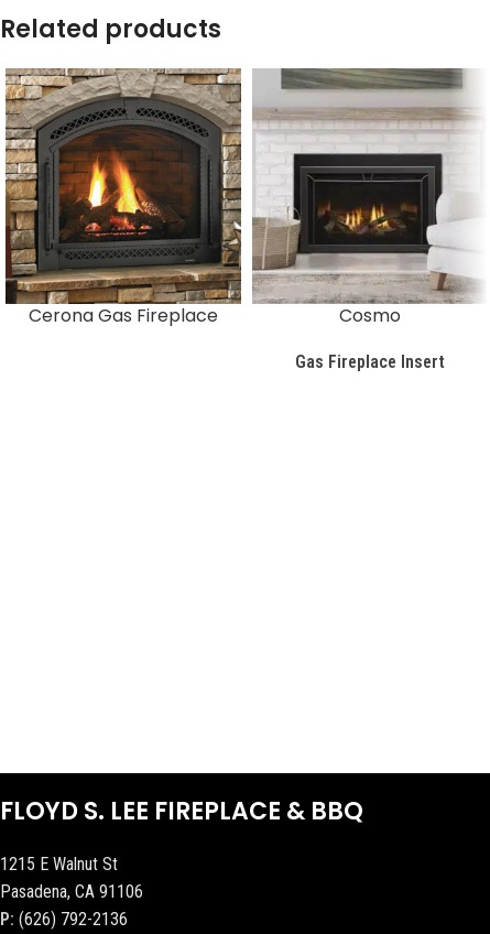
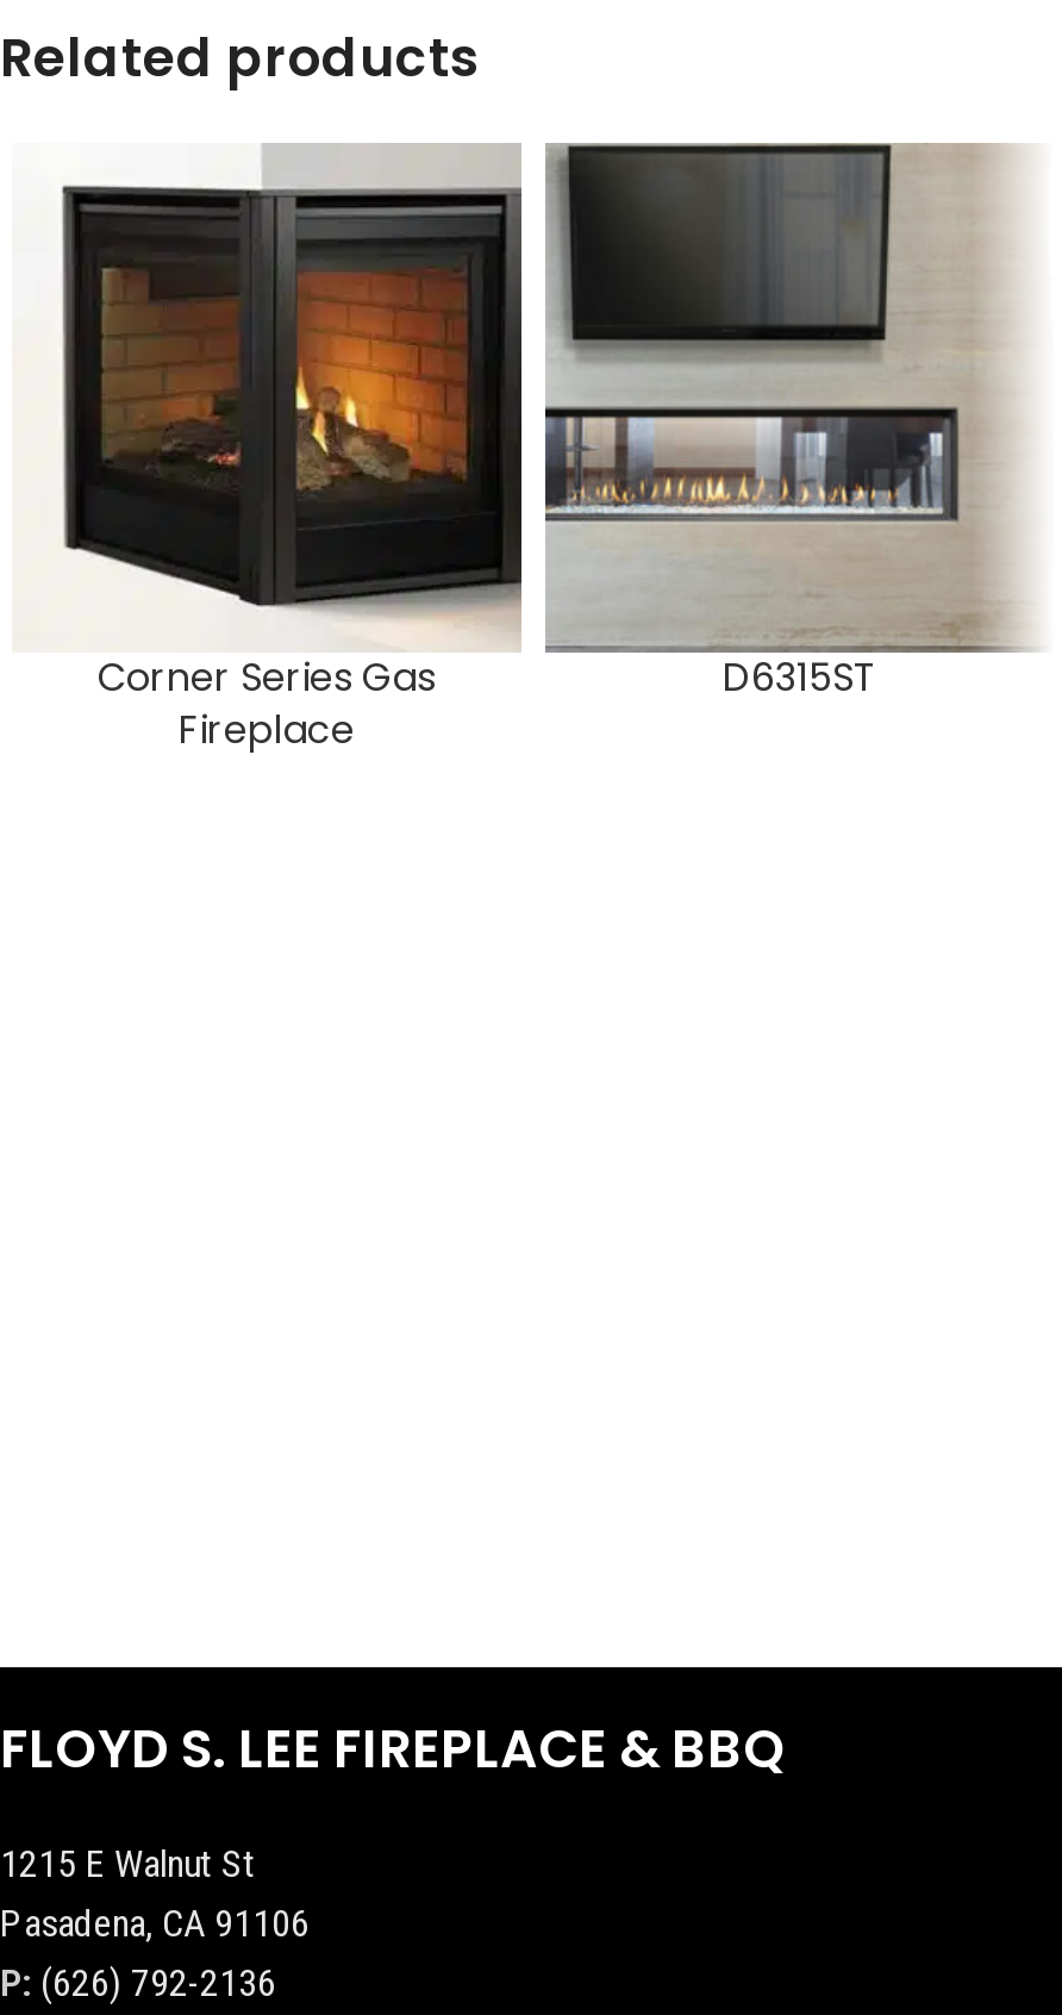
[4,67,401,328] [image] | Cerona Gas Fireplace | Cosmo -> [12,143,524,757] [image] | Corner Series Gas | Fireplace
[252,68,470,292] [image] -> [543,143,1019,624] [image]
[295,351,445,372] Gas Fireplace Insert -> [723,650,877,705] D6315ST

